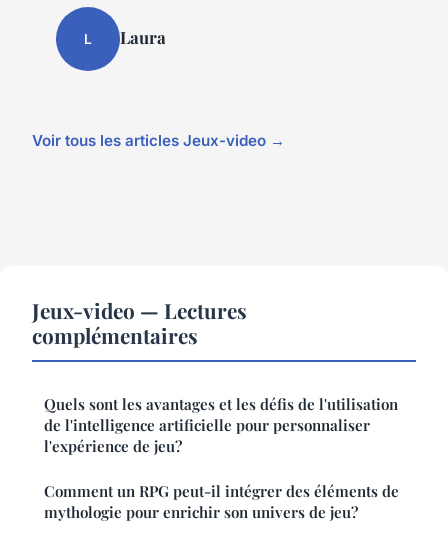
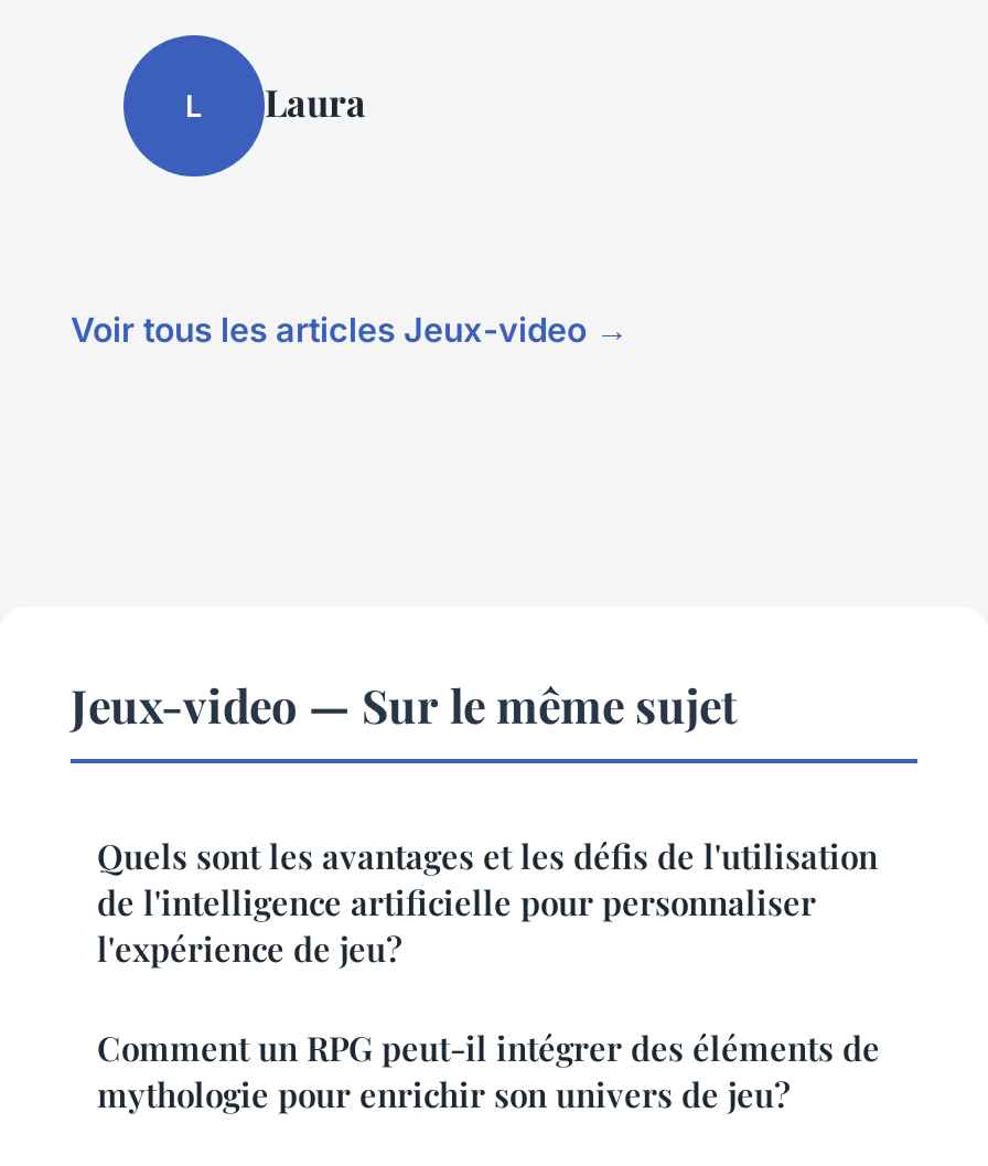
[32,296,247,349] Jeux-video — Lectures | complémentaires -> [71,674,737,736] Jeux-video — Sur le même sujet

